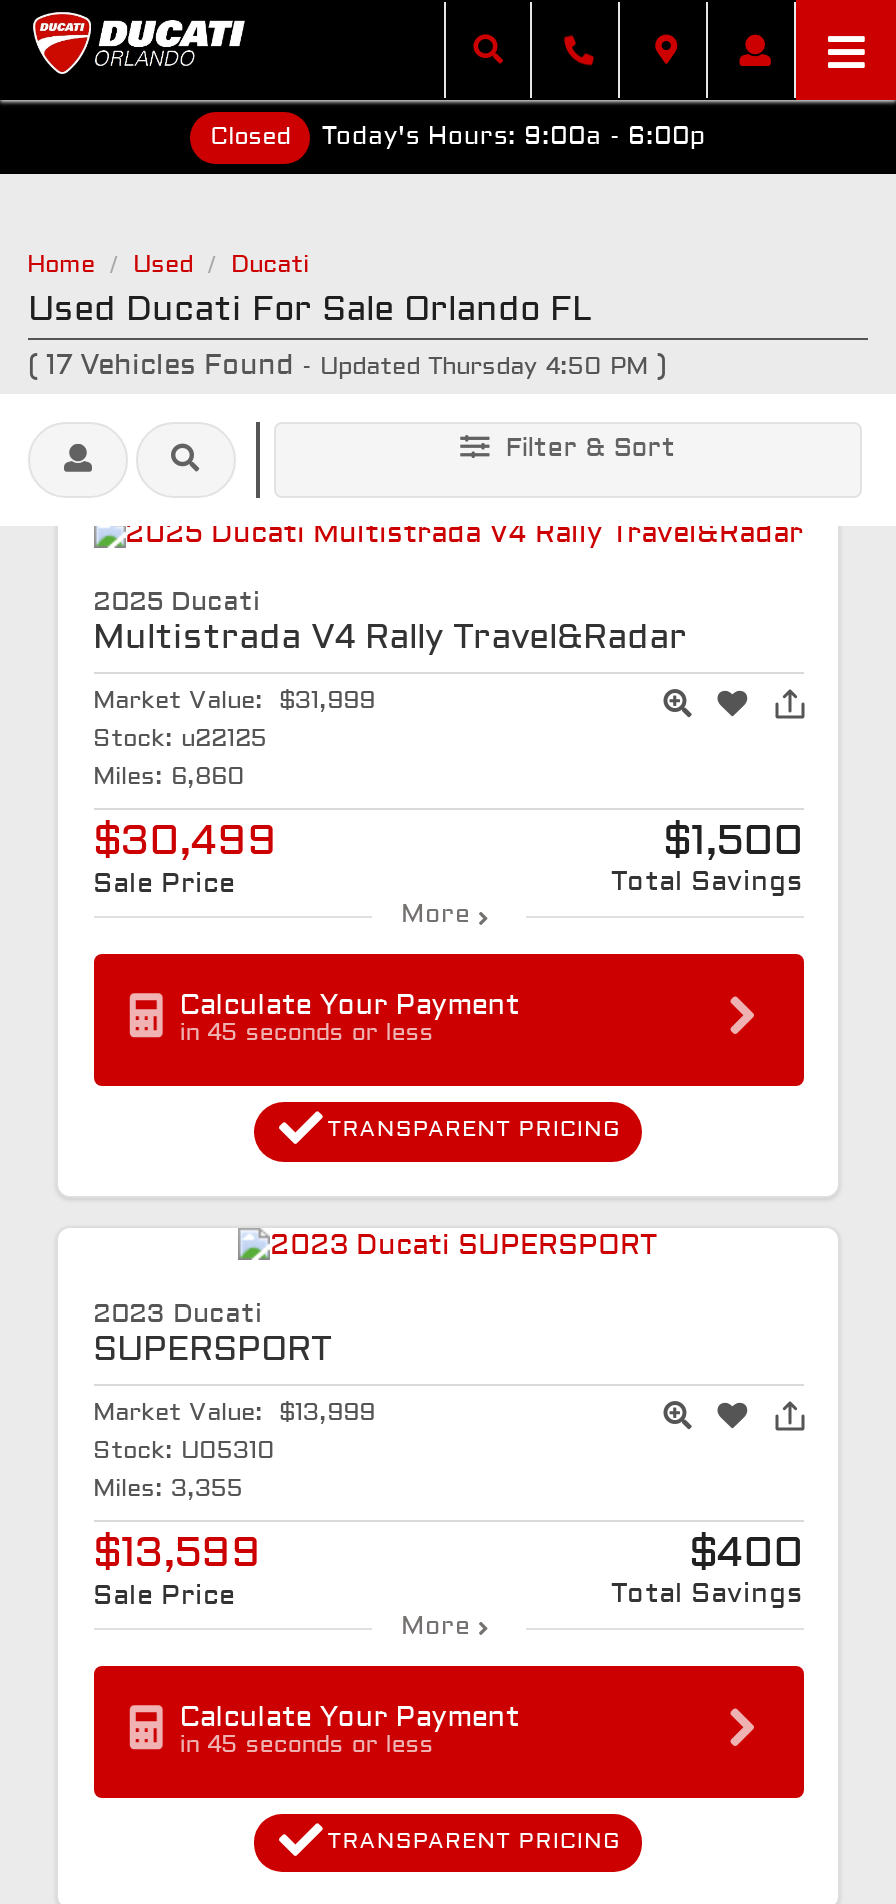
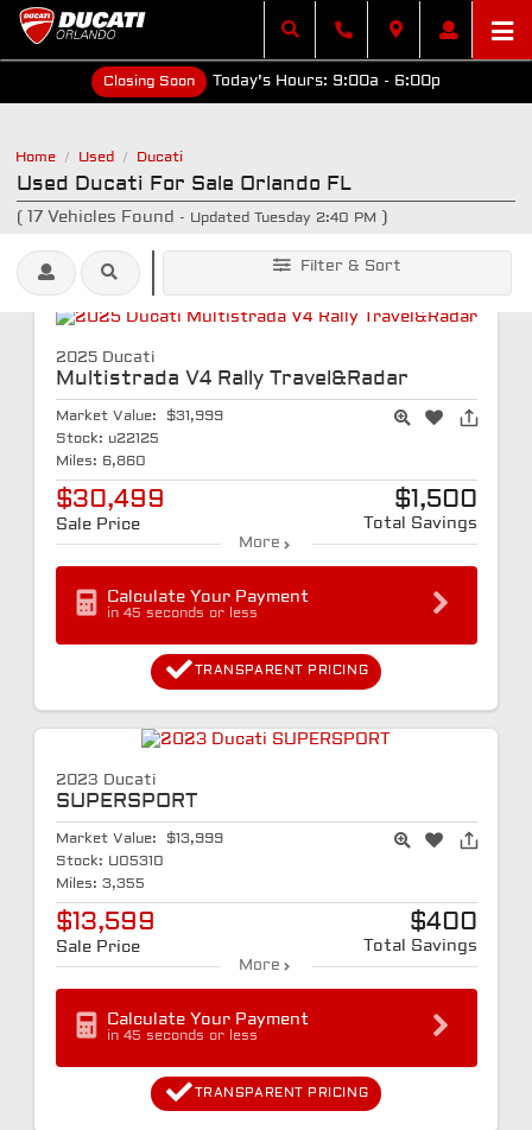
[210,125,290,149] Closed -> [103,74,194,89] Closing Soon
[28,355,666,381] (17 Vehicles Found - Updated Thursday 4:50 PM) -> [17,210,387,226] (17 Vehicles Found - Updated Tuesday 2:40 PM)

